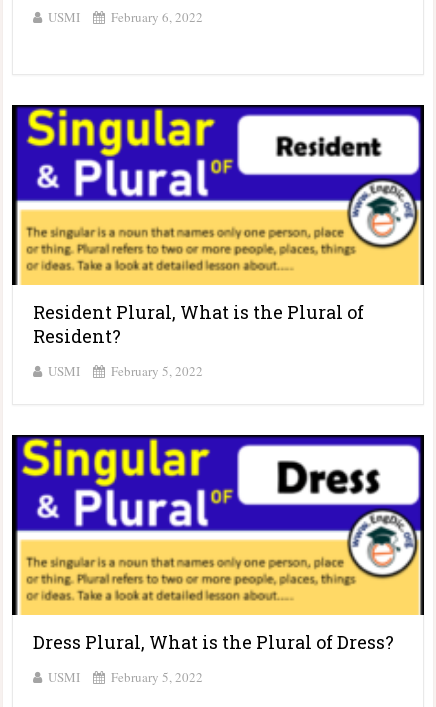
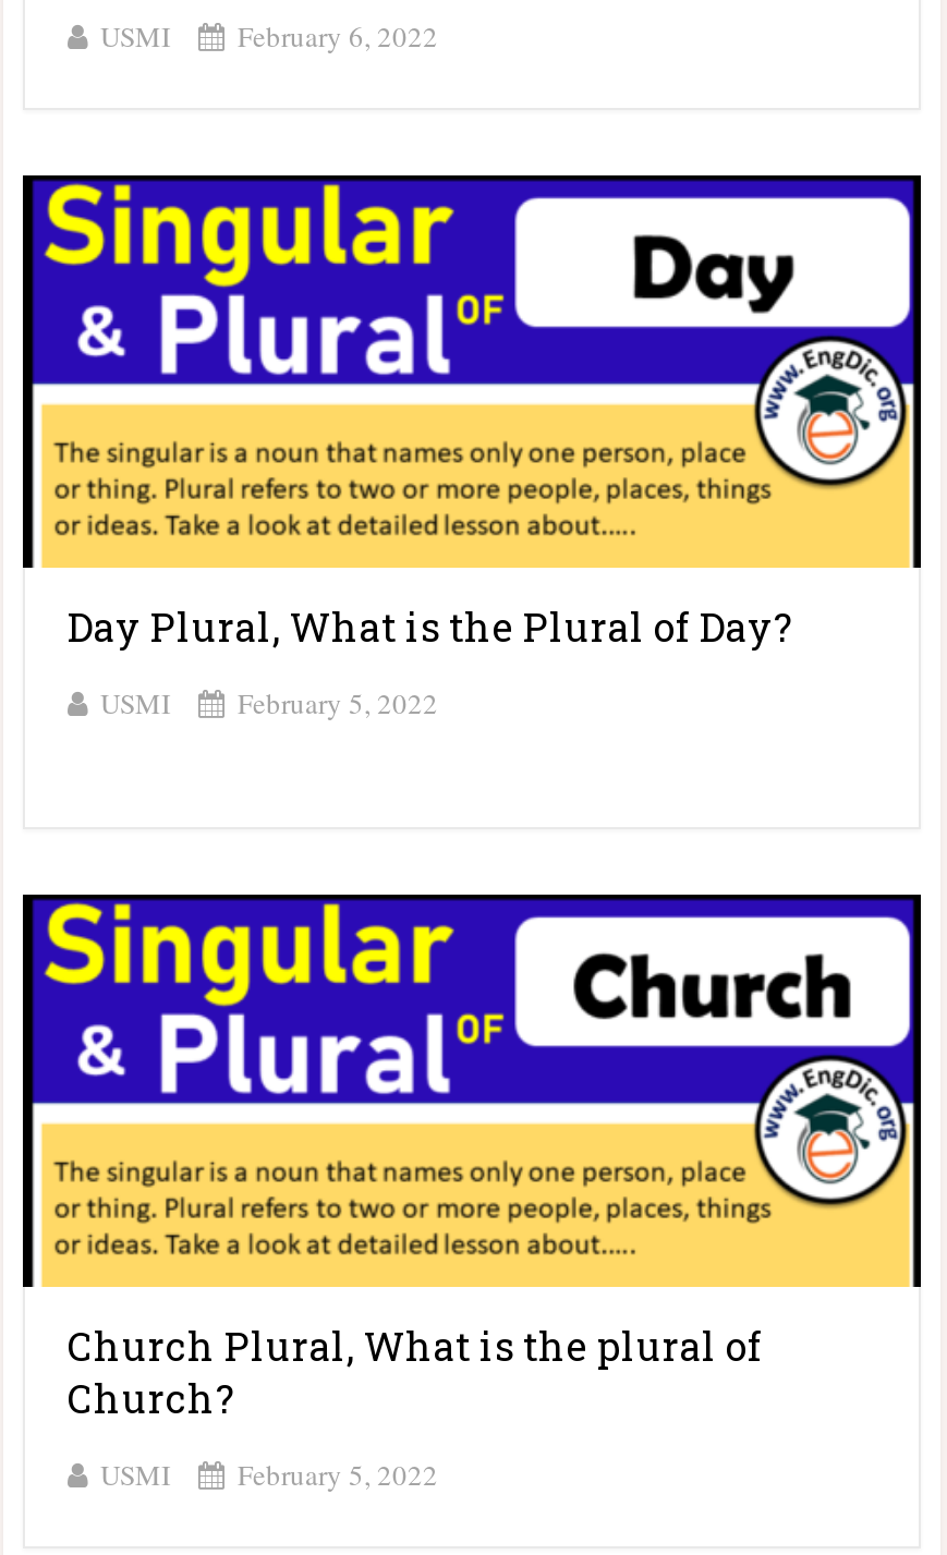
moved [12,104,424,272] -> [23,173,921,542]: [image]
[32,300,363,348] Resident Plural, What is the Plural of | Resident? -> [68,600,793,653] Day Plural, What is the Plural of Day?
moved [47,362,202,380] -> [100,683,438,722]: USMI | February 5, 2022
moved [12,434,424,602] -> [23,892,921,1252]: [image]
[32,630,393,654] Dress Plural, What is the Plural of Dress? -> [68,1320,763,1424] Church Plural, What is the plural of | Church?

